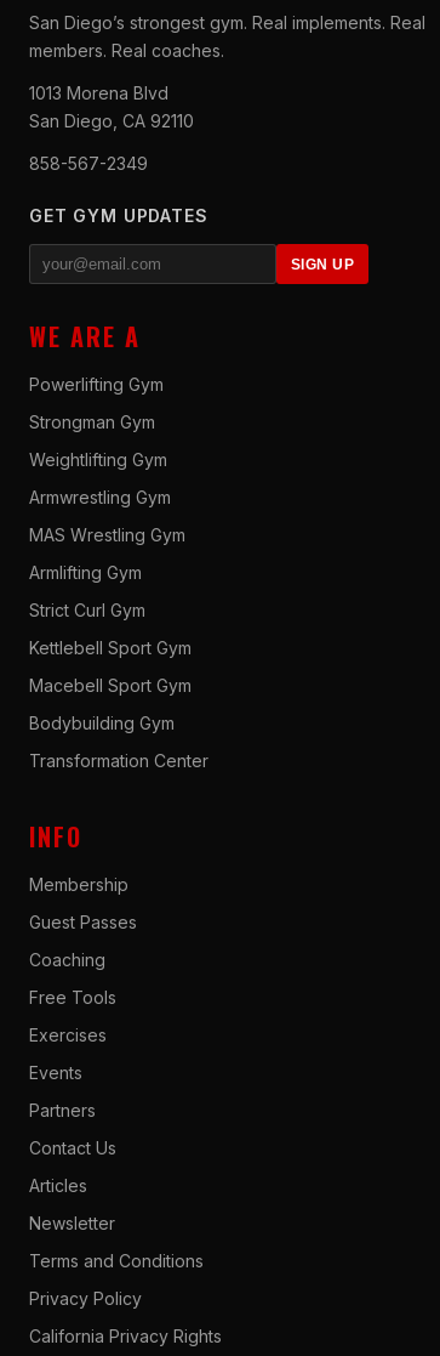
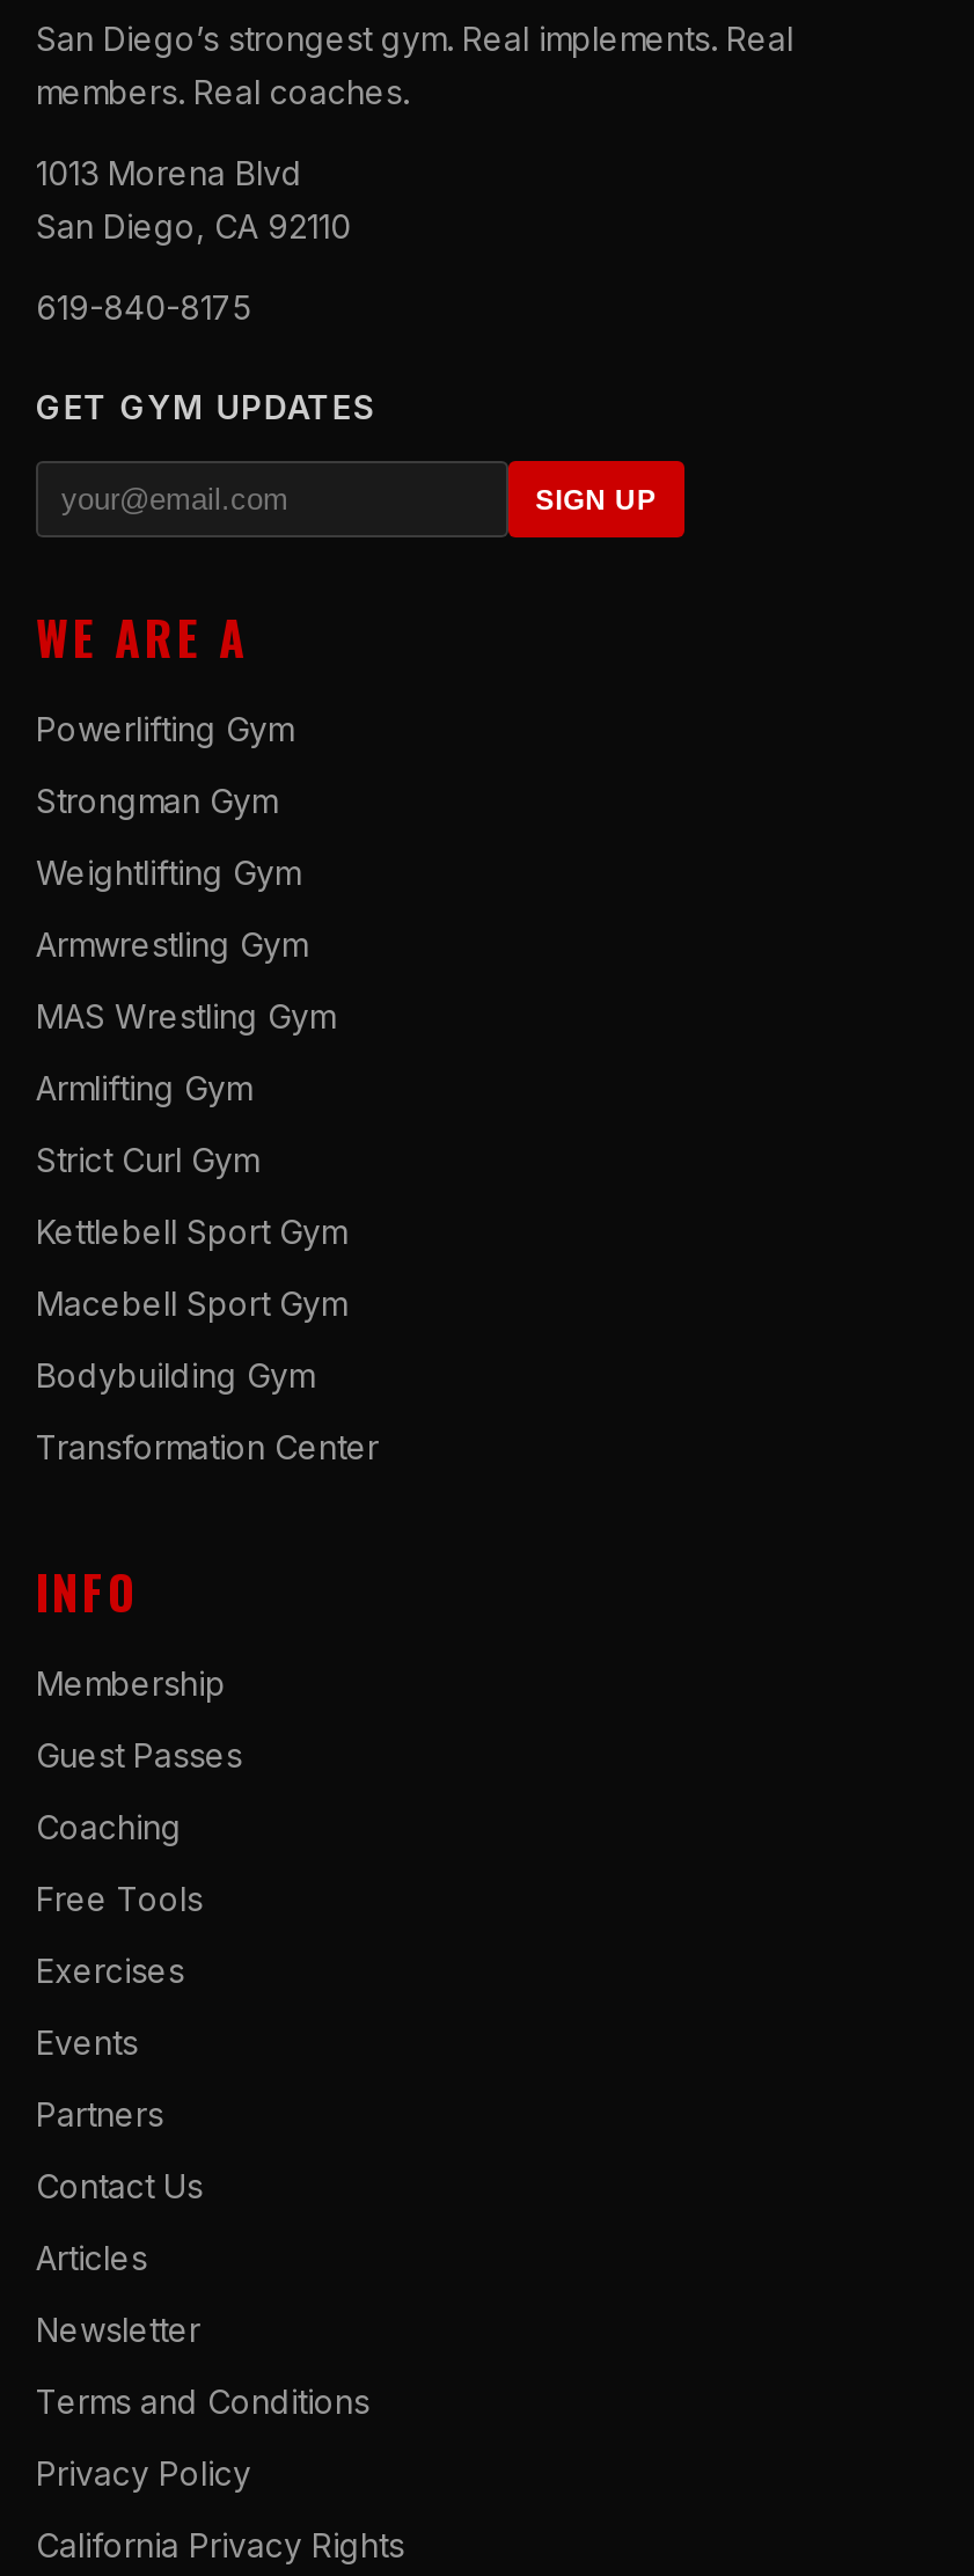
[29,153,148,174] 858-567-2349 -> [36,288,251,328] 619-840-8175

